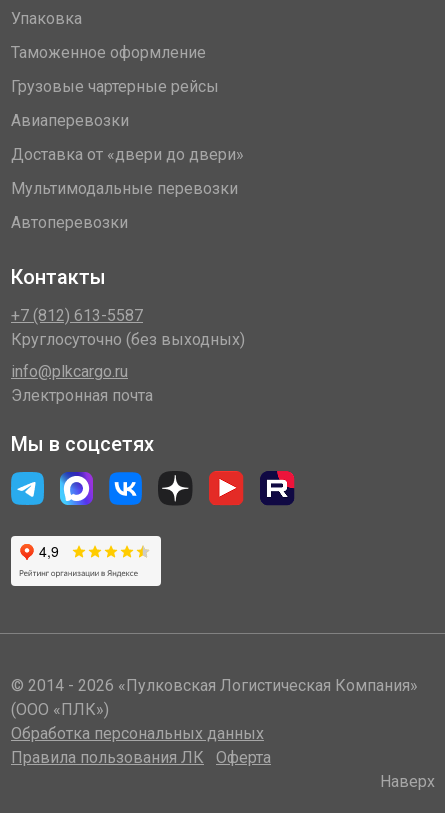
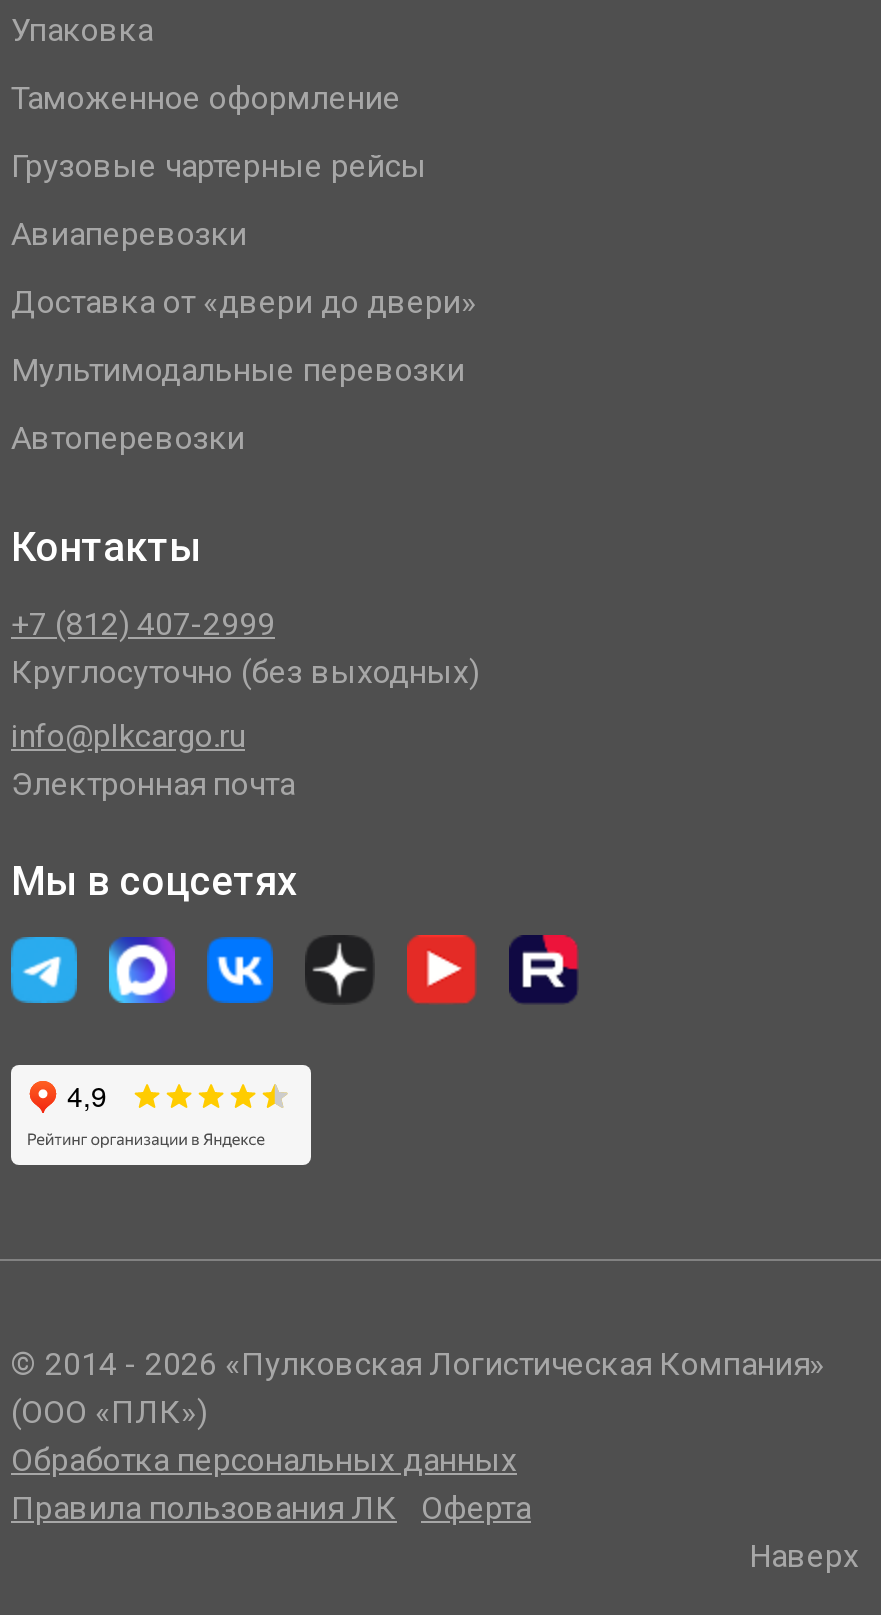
[11,306,143,325] +7 (812) 613-5587 -> [11,605,275,643] +7 (812) 407-2999

